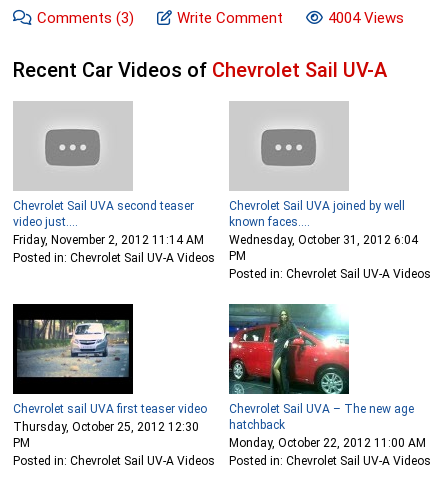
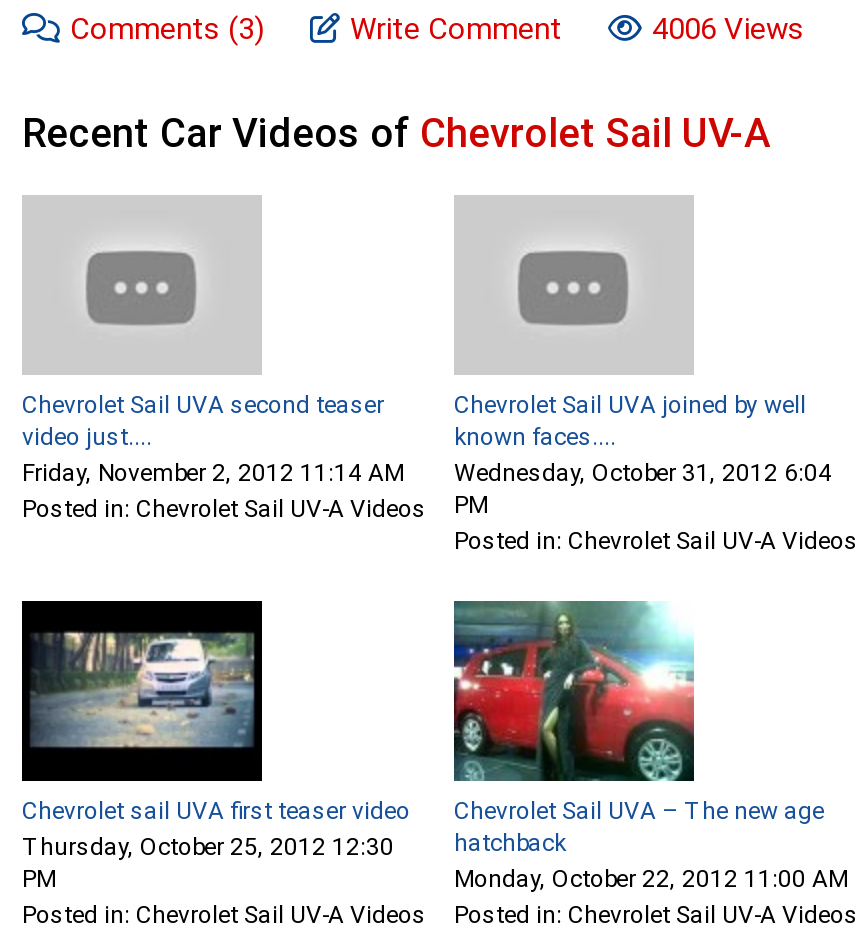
[328,9,404,27] 4004 Views -> [652,11,804,47] 4006 Views

